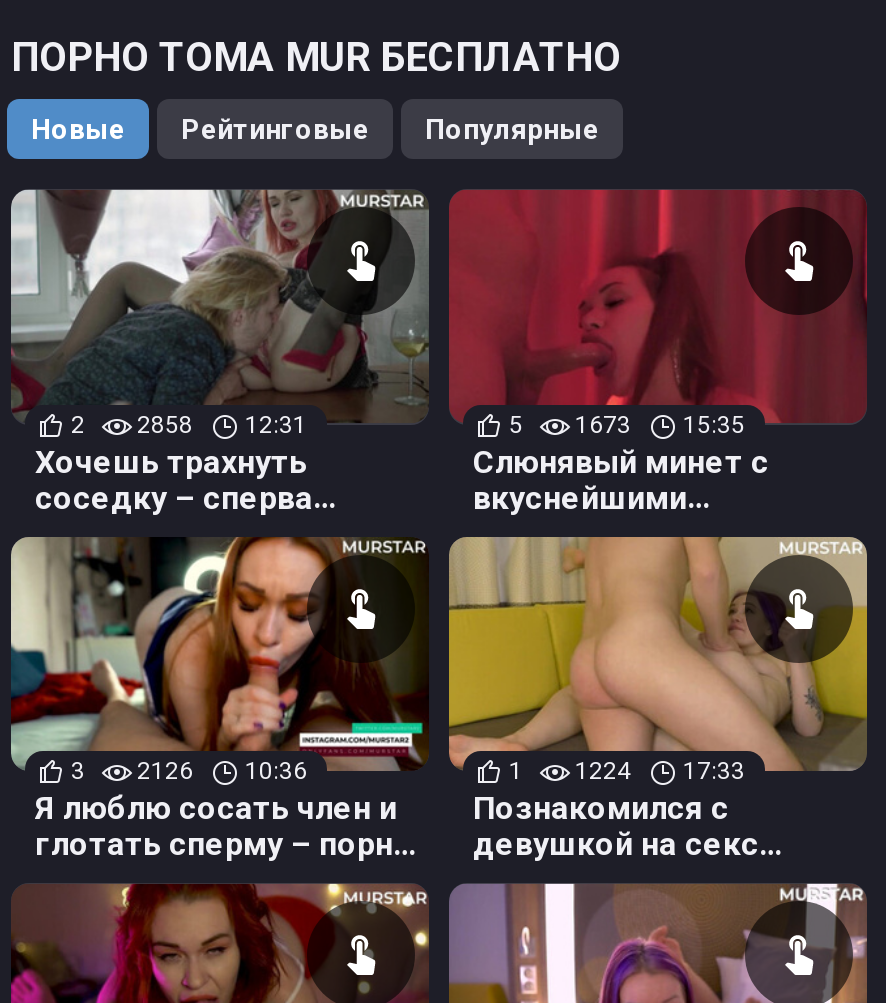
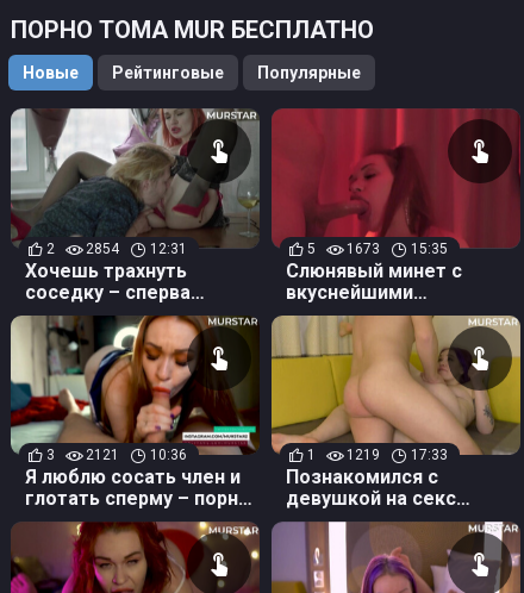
[71,410,307,438] 2 2858 12:31 -> [46,240,187,257] 2 2854 12:31
[71,757,307,785] 3 2126 10:36 -> [46,447,187,463] 3 2121 10:36
[509,757,745,785] 1 1224 17:33 -> [307,447,448,463] 1 1219 17:33

